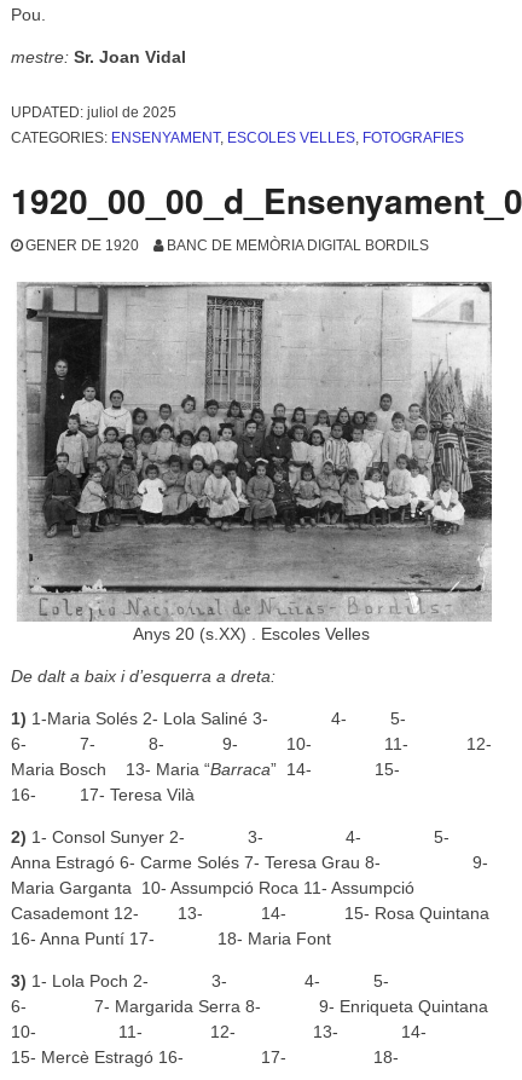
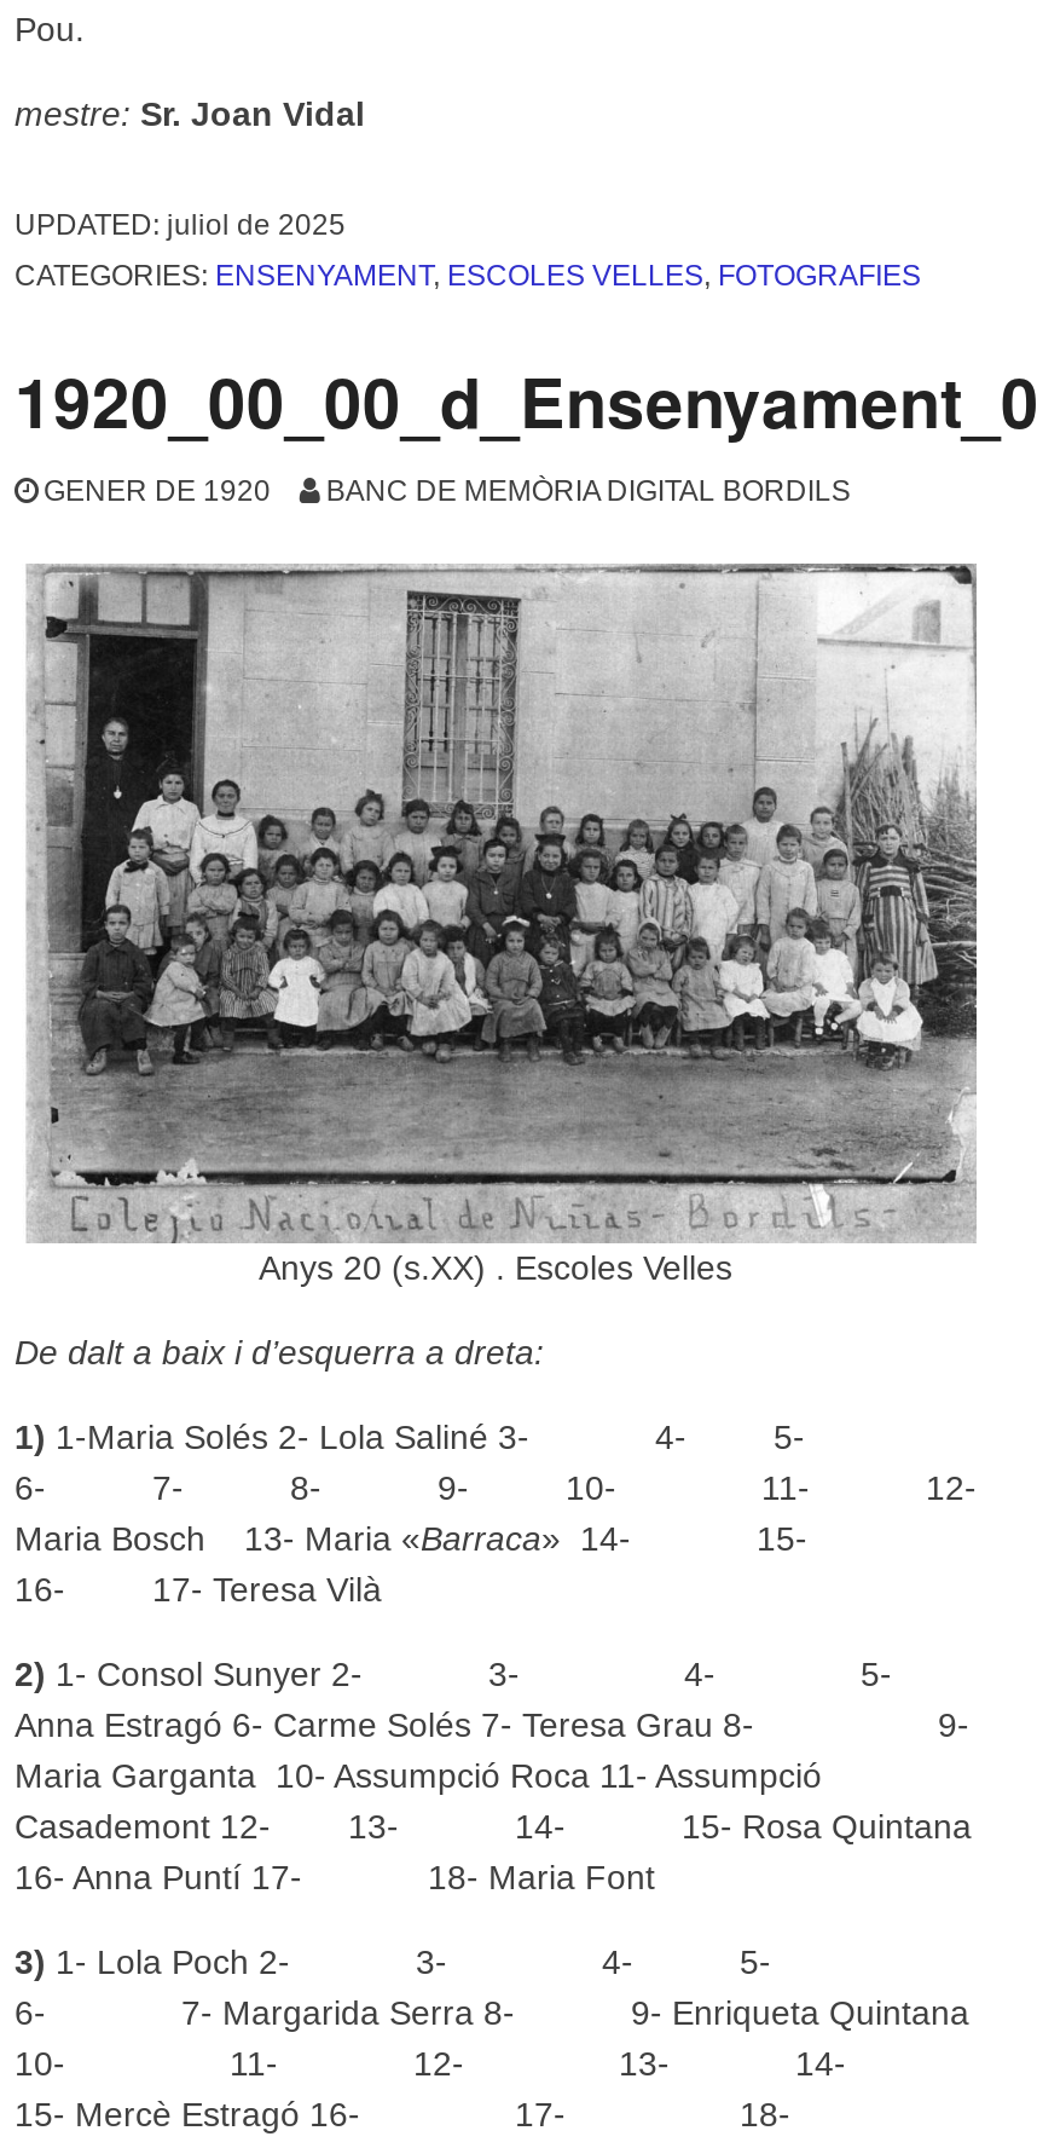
[11,760,448,779] Maria Bosch 13- Maria “Barraca” 14- 15- -> [15,1520,904,1559] Maria Bosch 13- Maria «Barraca» 14- 15-

